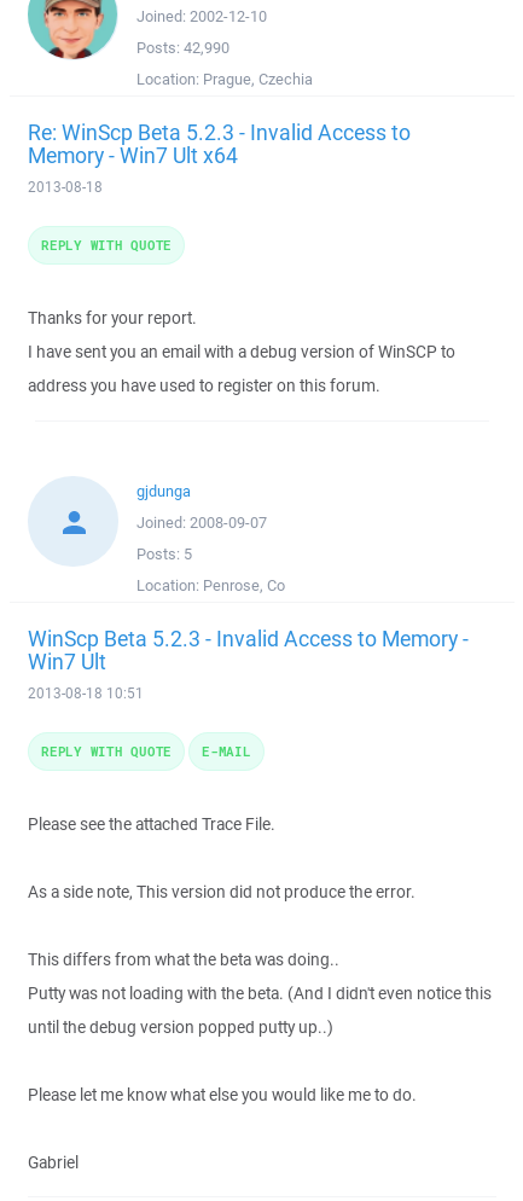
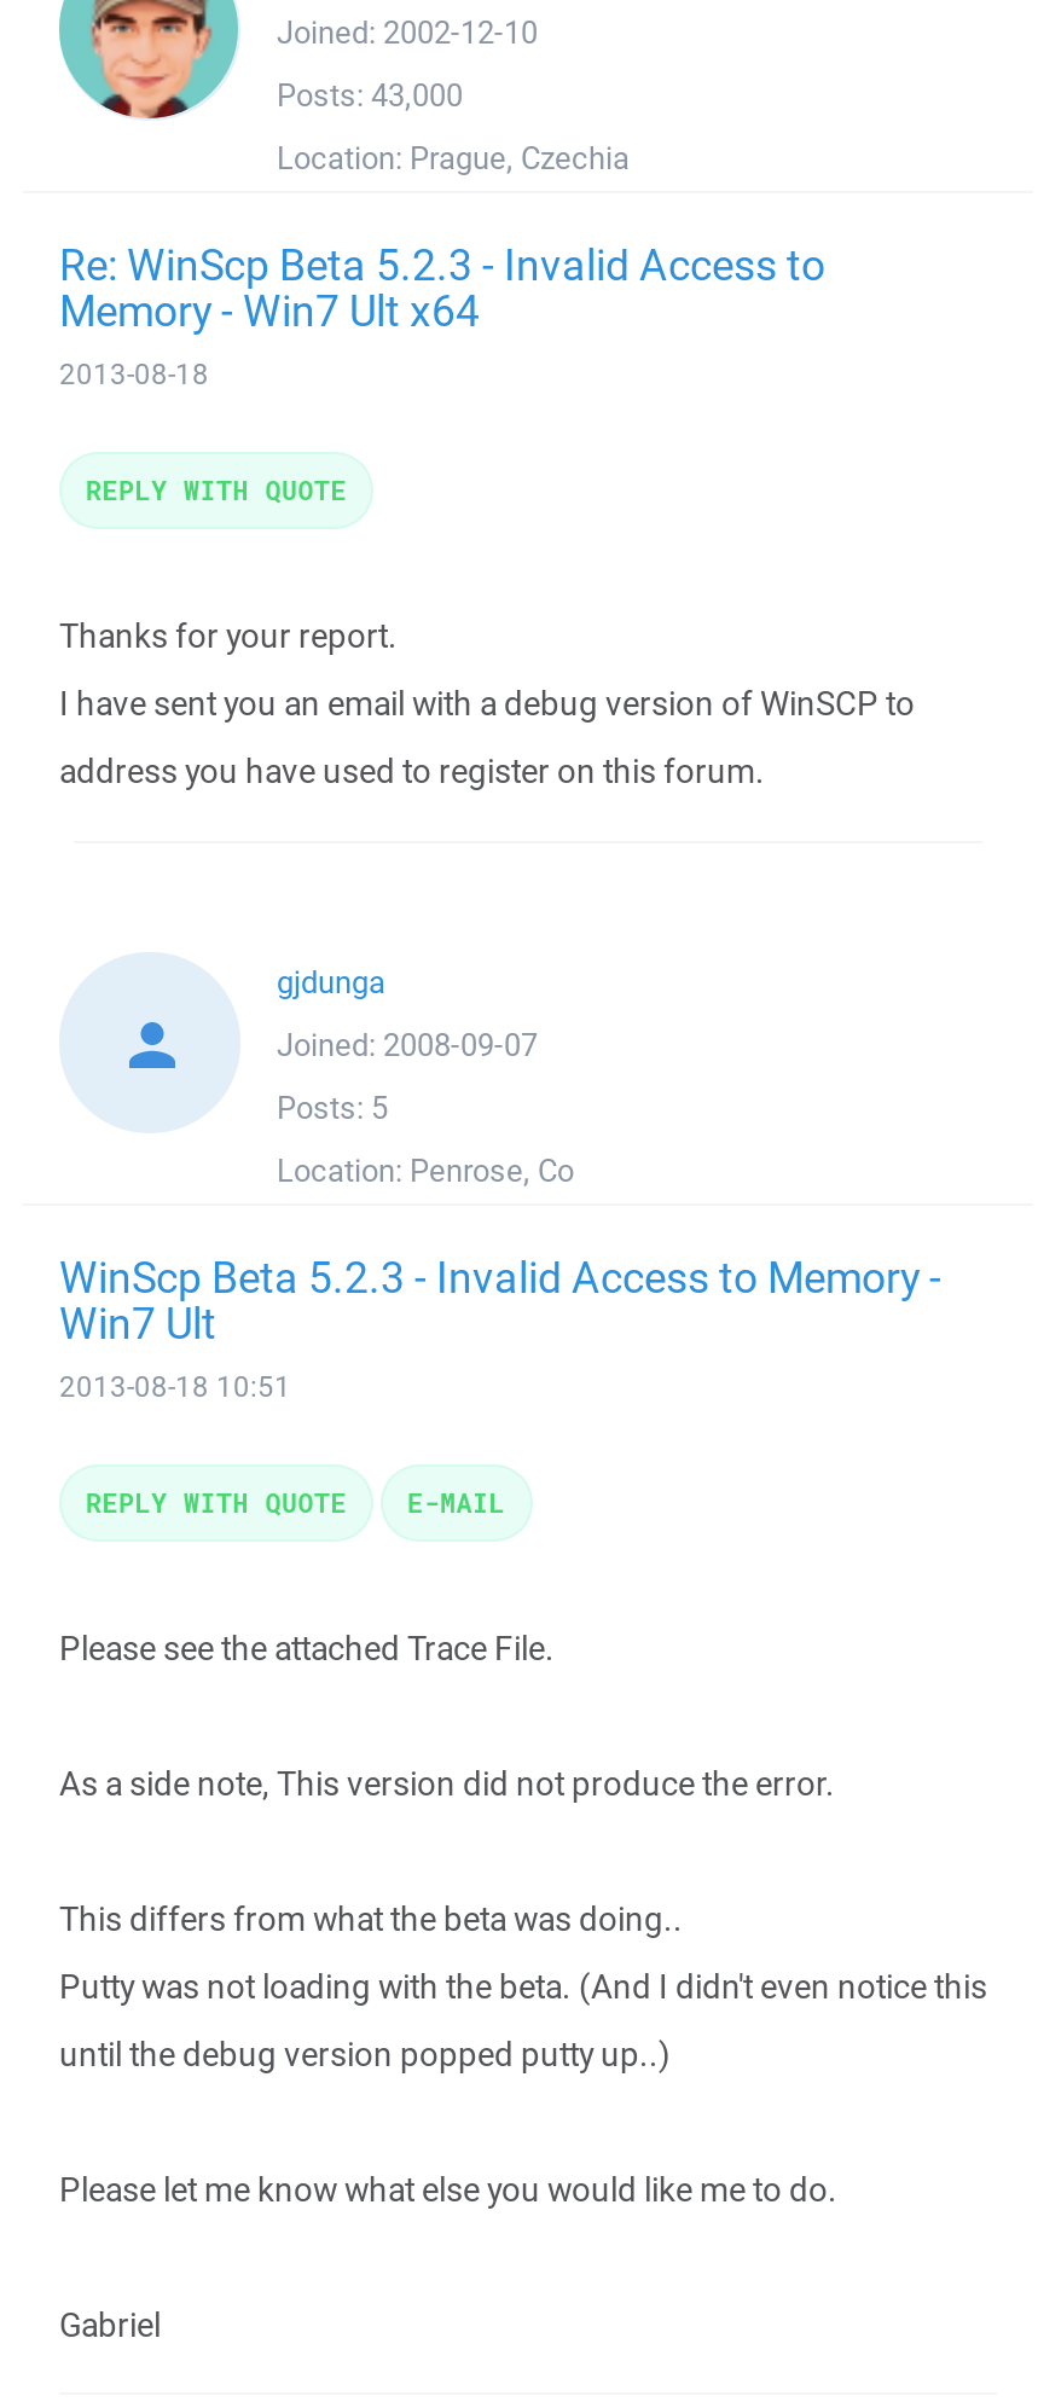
[136,37,229,58] Posts: 42,990 -> [277,74,463,116] Posts: 43,000

